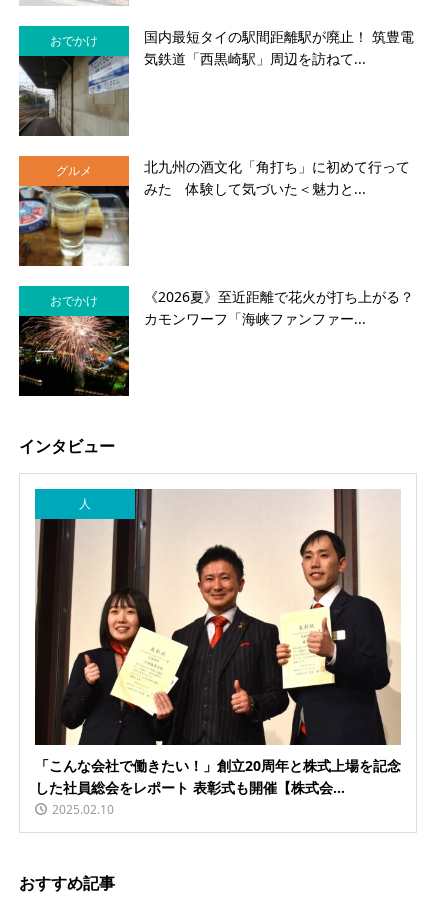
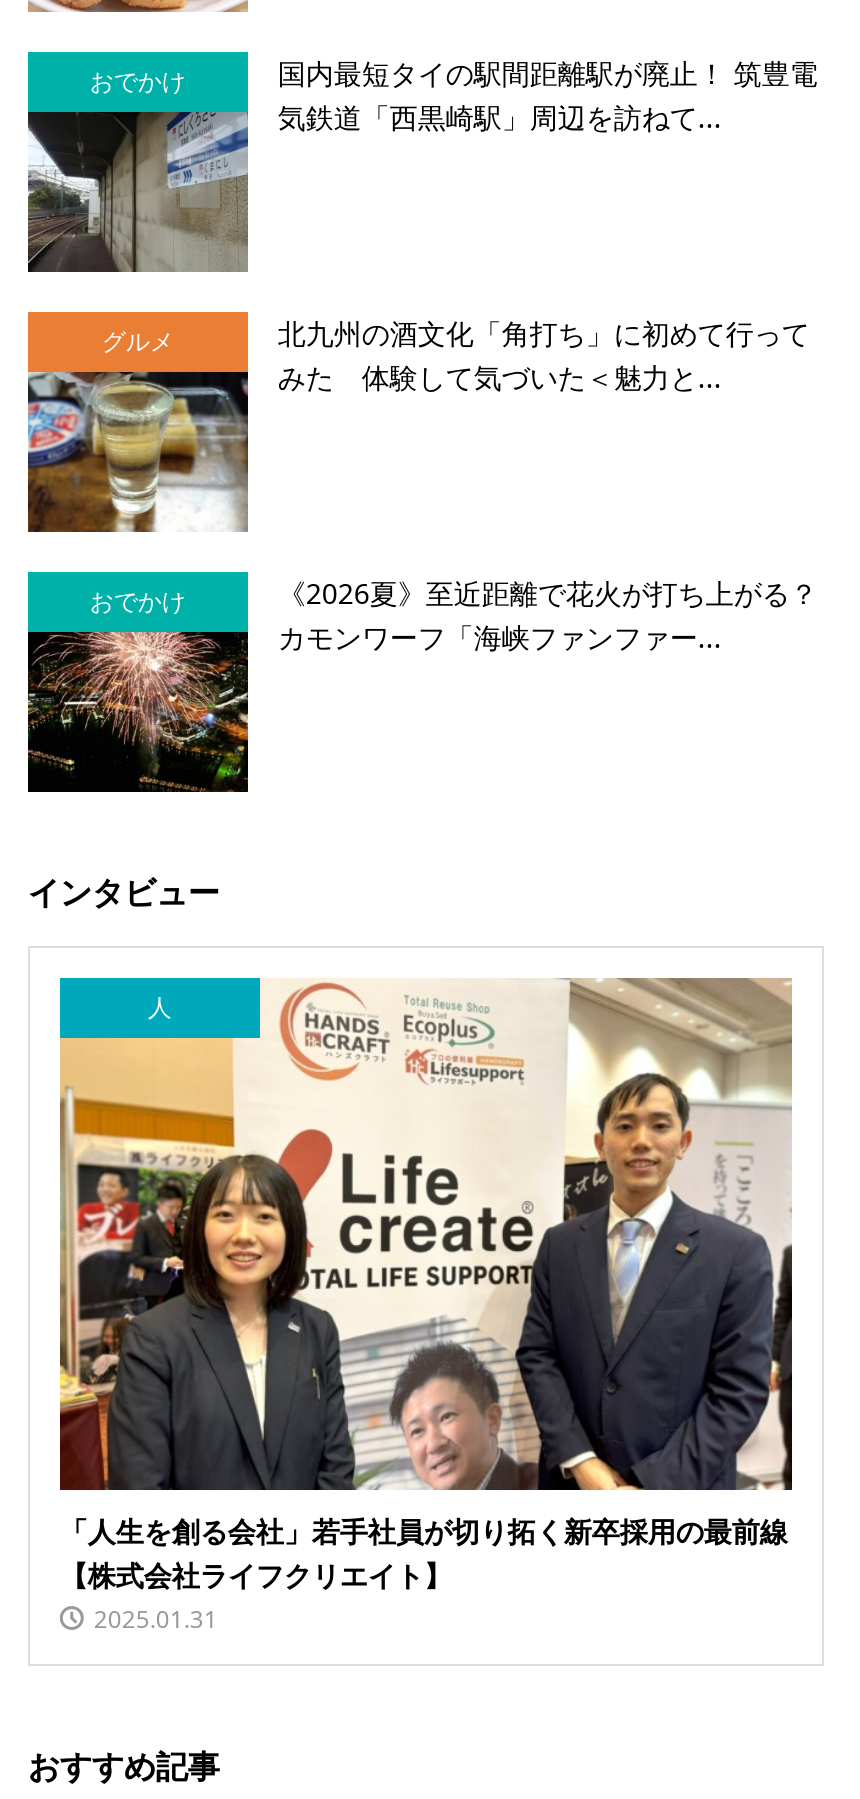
[34,488,401,818] [image] | 「こんな会社で働きたい！」創立20周年と株式上場を記念 | した社員総会をレポート 表彰式も開催【株式会... | 2025.02.10 -> [58,978,794,1636] [image] | 「人生を創る会社」若手社員が切り拓く新卒採用の最前線 | 【株式会社ライフクリエイト】 | 2025.01.31

